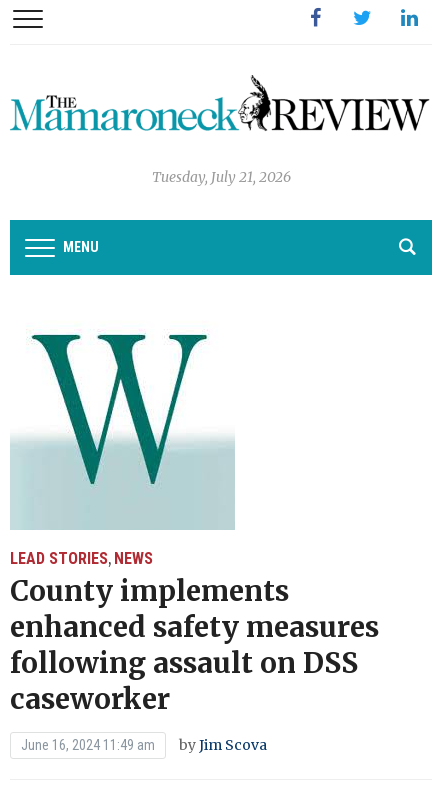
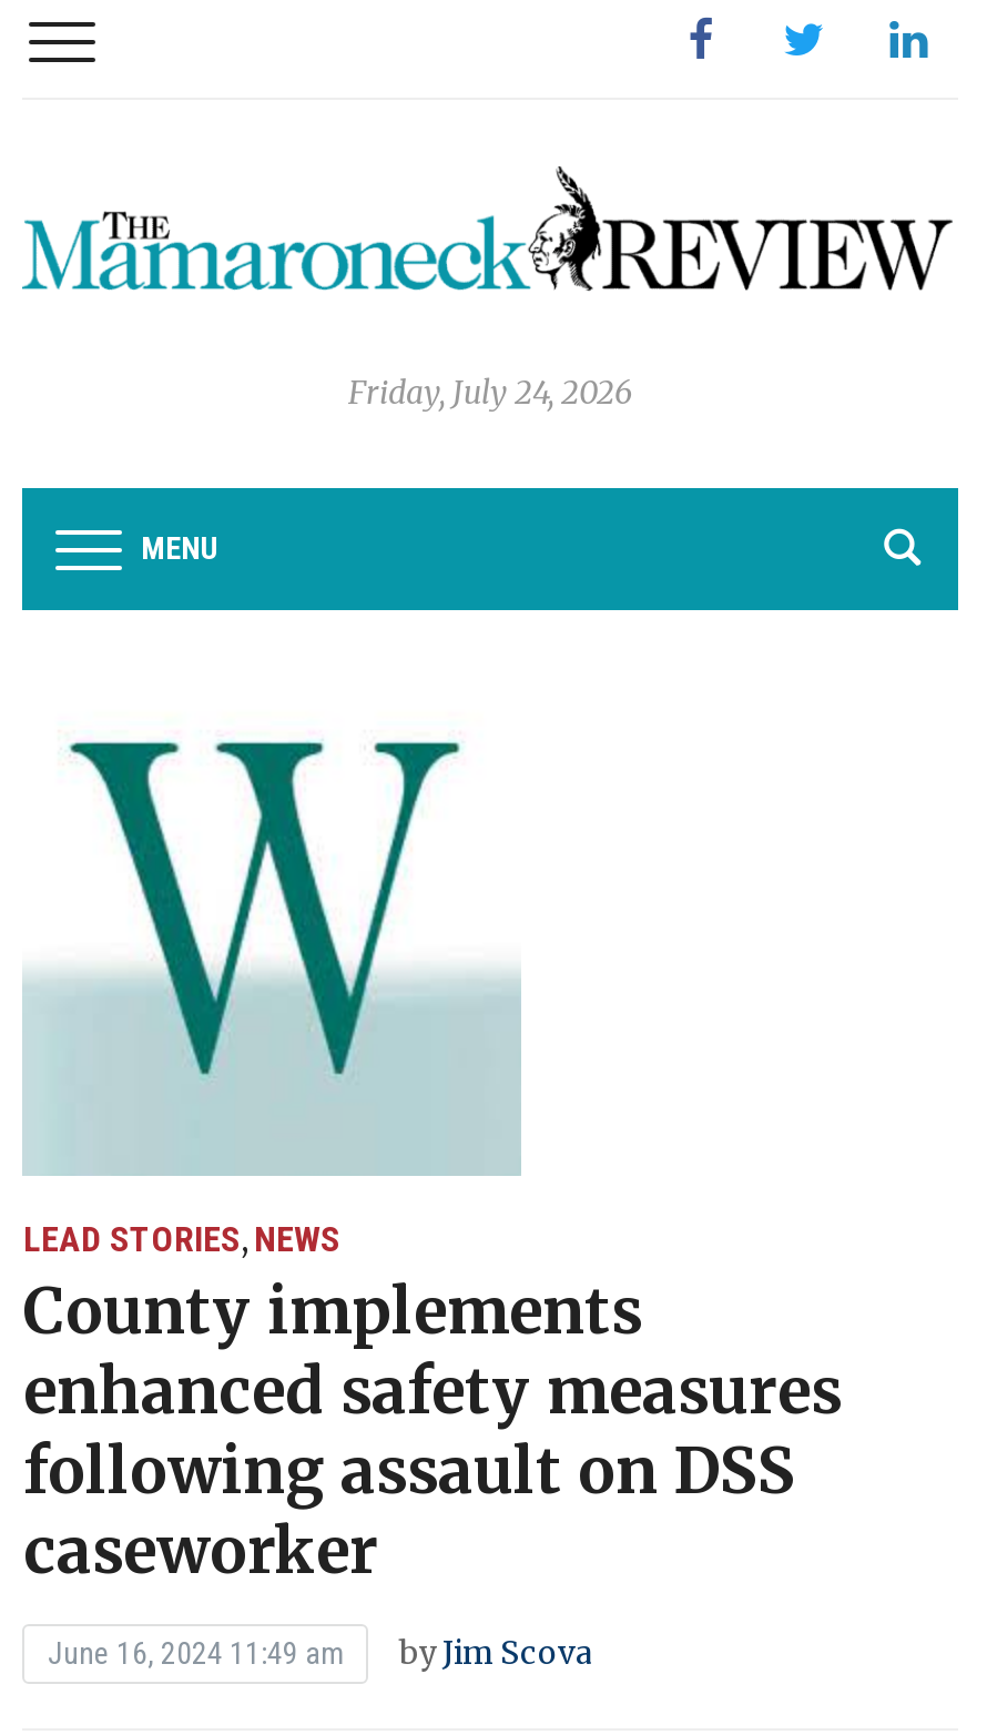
[151,168,290,186] Tuesday, July 21, 2026 -> [348,372,632,412] Friday, July 24, 2026

